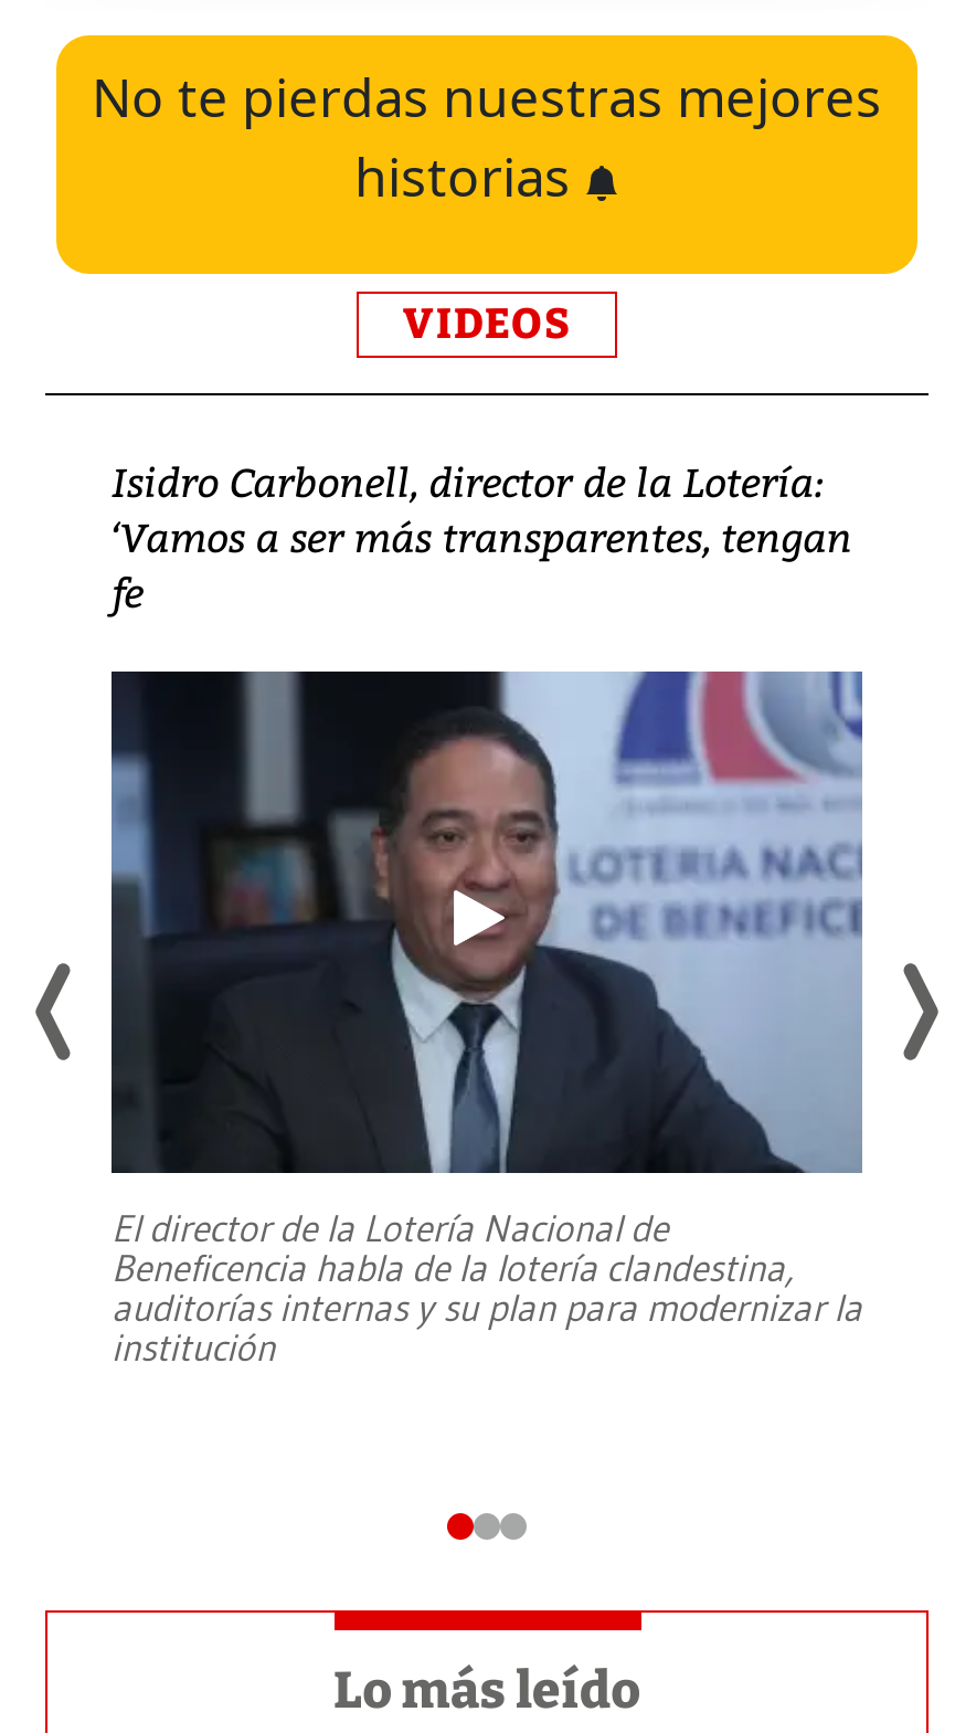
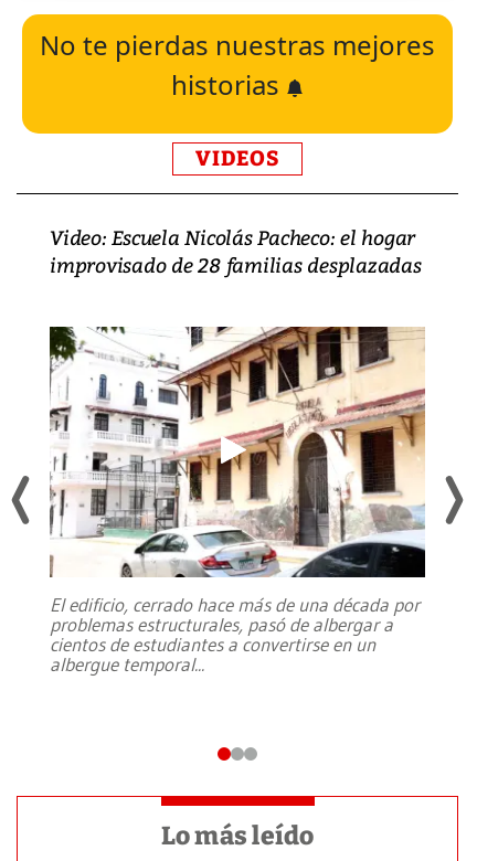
[112,454,852,620] Isidro Carbonell, director de la Lotería: | ‘Vamos a ser más transparentes, tengan | fe -> [50,224,421,279] Video: Escuela Nicolás Pacheco: el hogar | improvisado de 28 familias desplazadas
[109,669,864,1370] [image] | El director de la Lotería Nacional de | Beneficencia habla de la lotería clandestina, | auditorías internas y su plan para modernizar la | institución -> [49,326,425,676] [image] | El edificio, cerrado hace más de una década por | problemas estructurales, pasó de albergar a | cientos de estudiantes a convertirse en un | albergue temporal...

